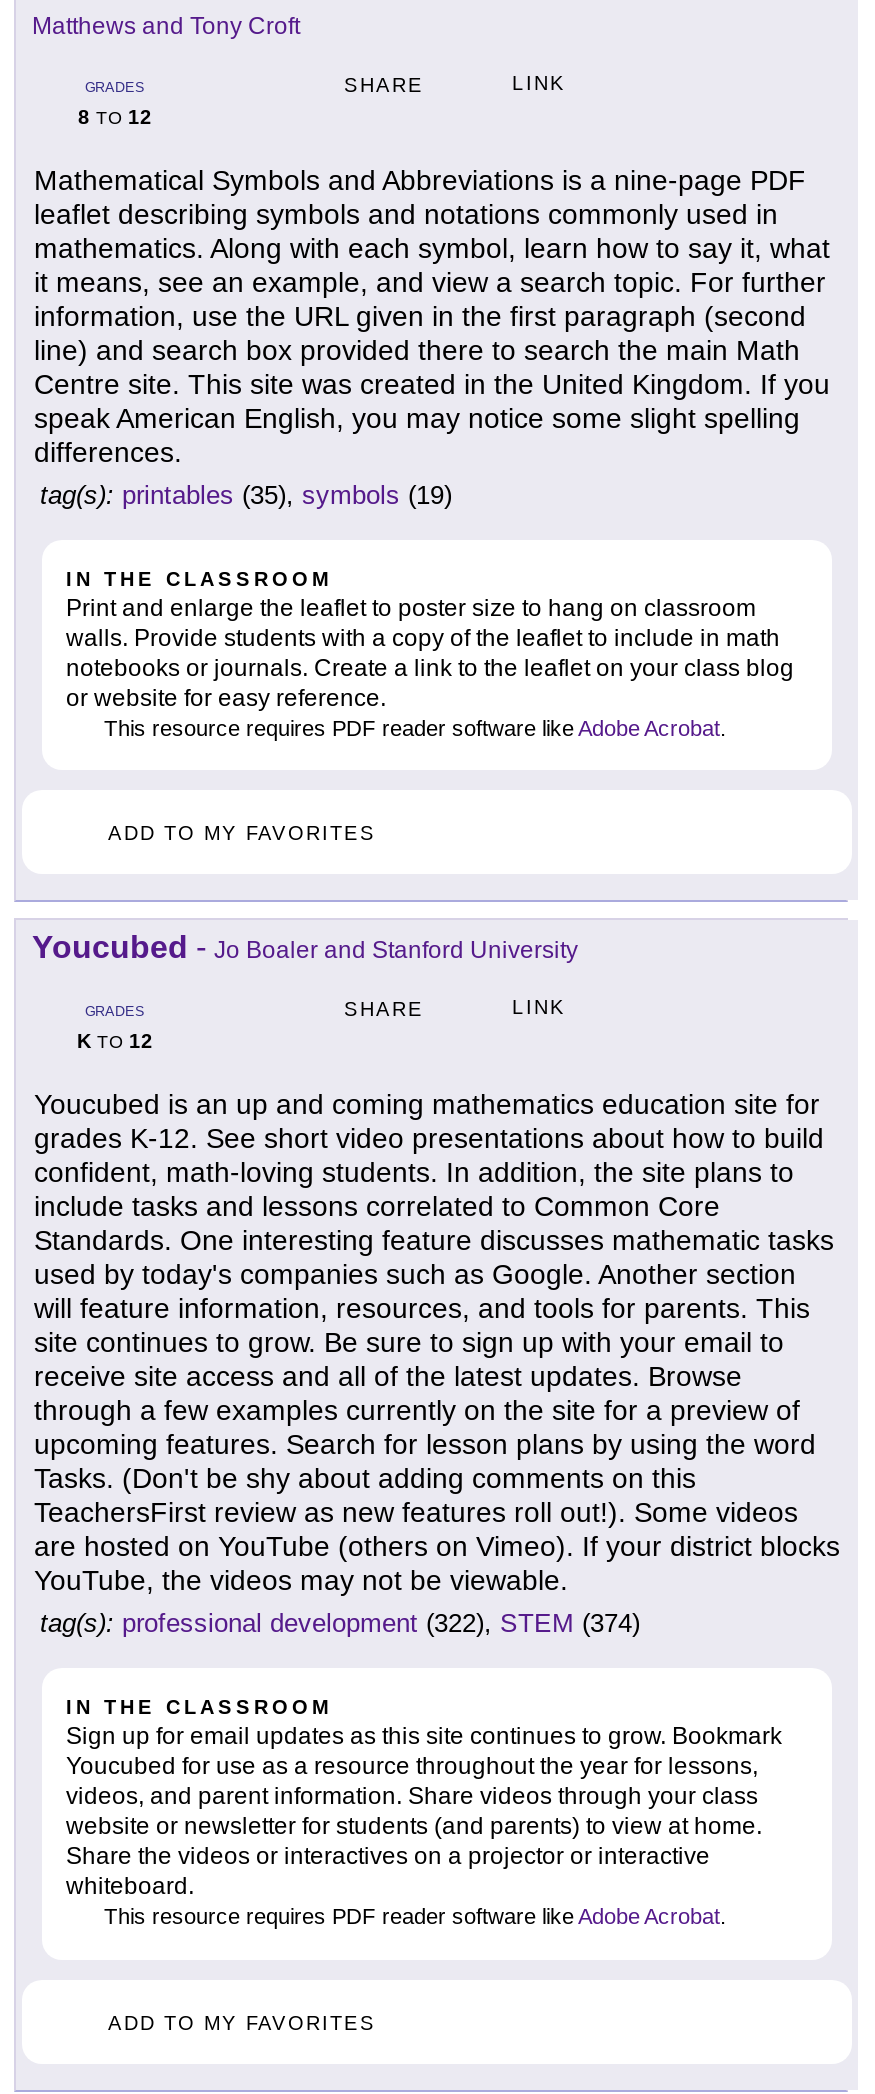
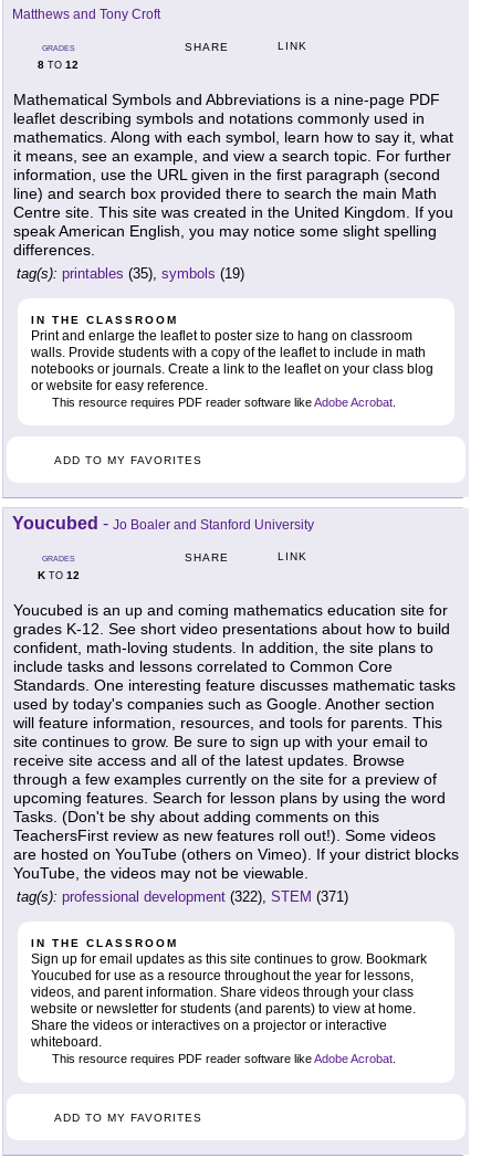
[40,1609,640,1639] tag(s): professional development (322), STEM (374) -> [17,889,348,906] tag(s): professional development (322), STEM (371)

